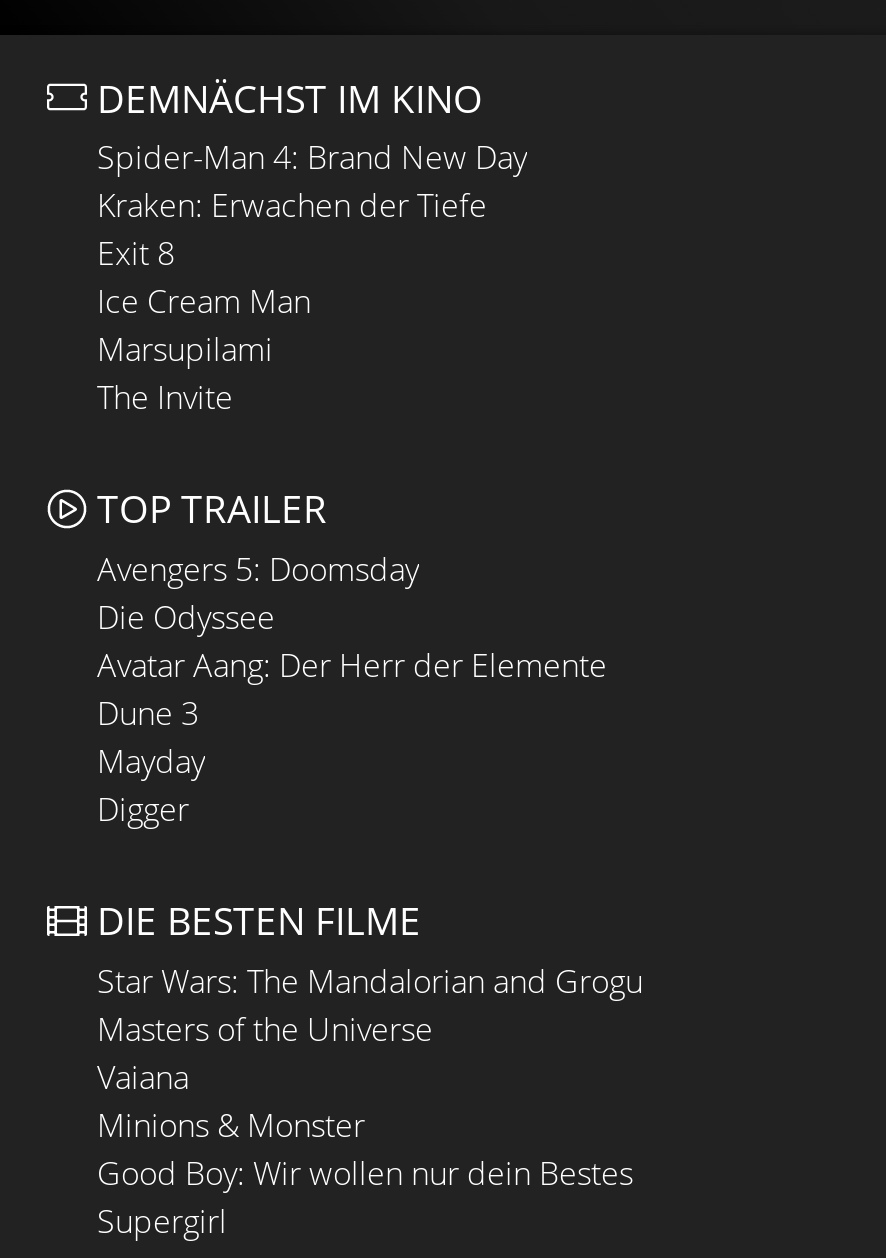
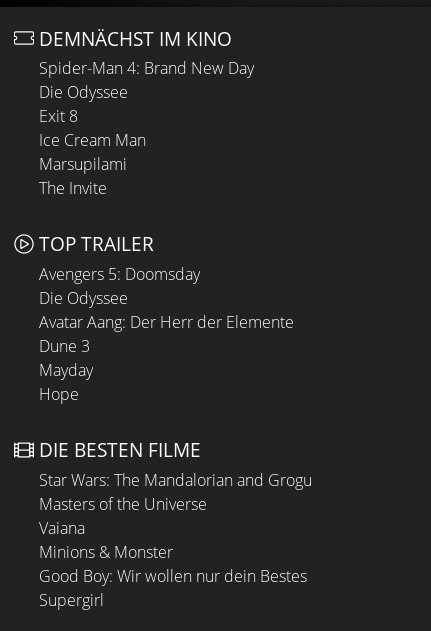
[97,184,487,228] Kraken: Erwachen der Tiefe -> [39,81,128,103] Die Odyssee
[97,787,189,831] Digger -> [39,383,79,405] Hope

